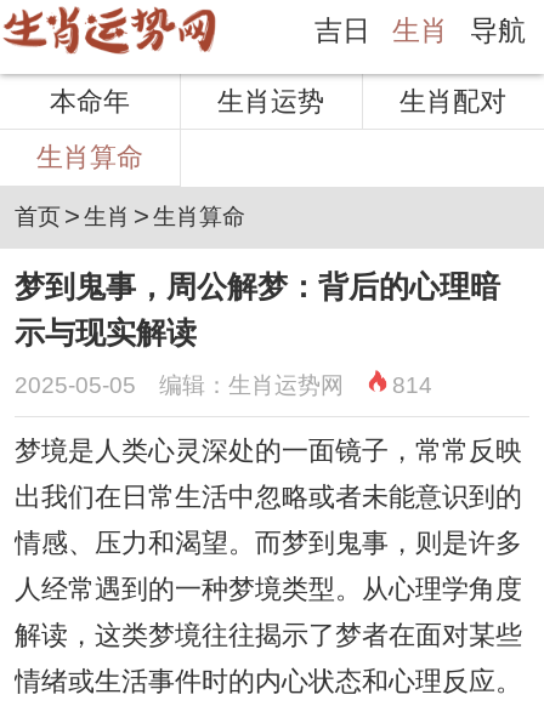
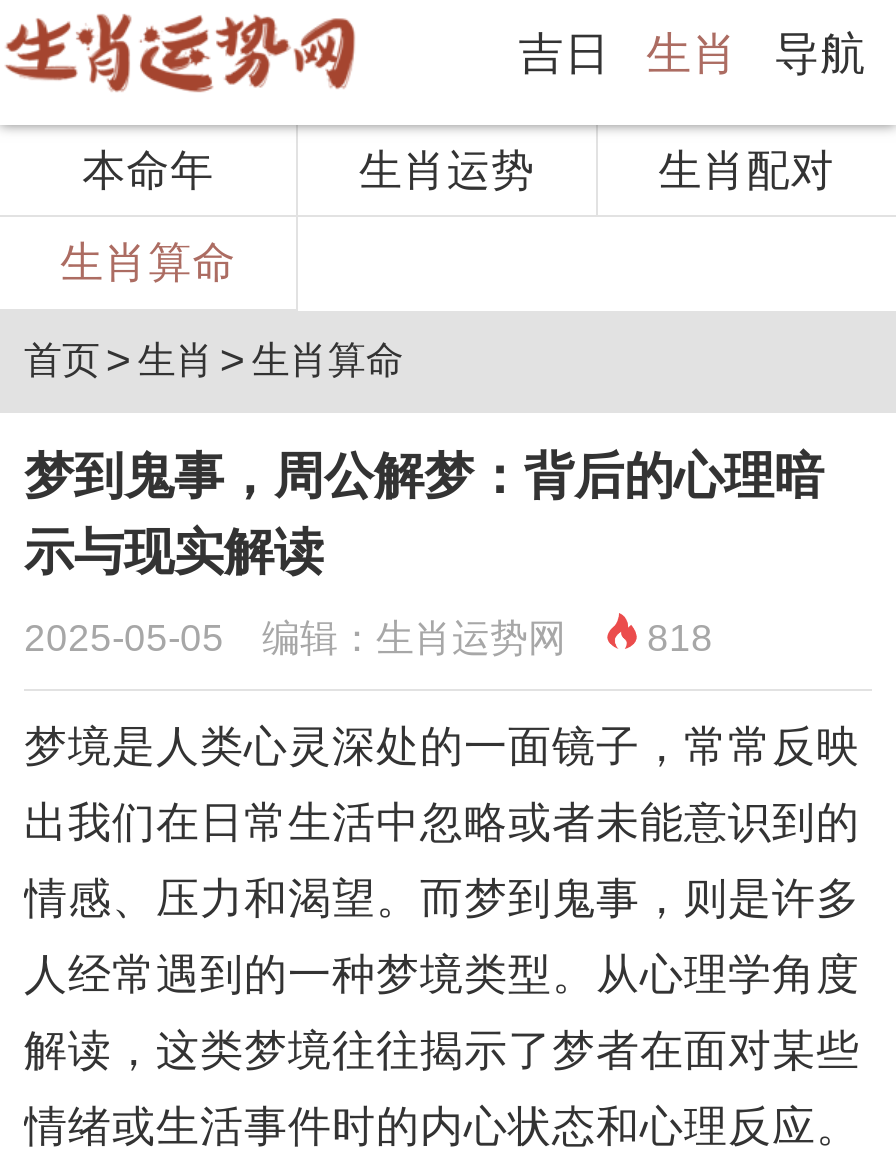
[14,372,433,398] 2025-05-05 编辑：生肖运势网 814 -> [24,616,713,658] 2025-05-05 编辑：生肖运势网 818

